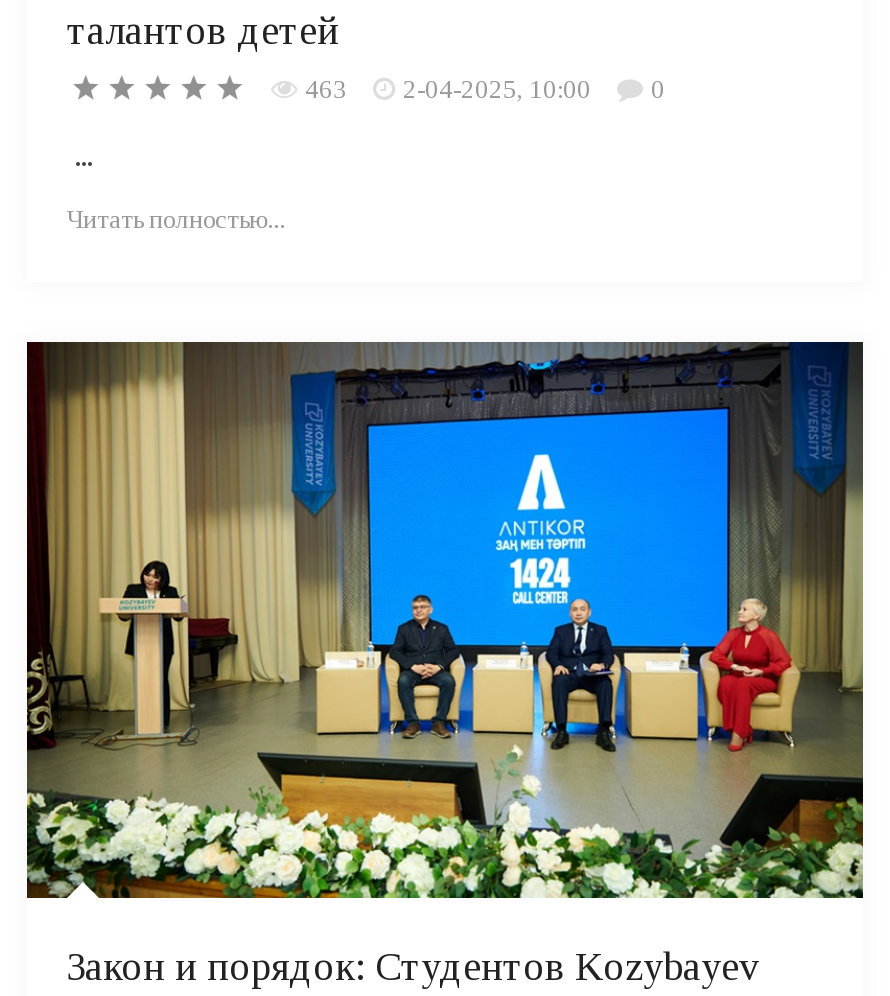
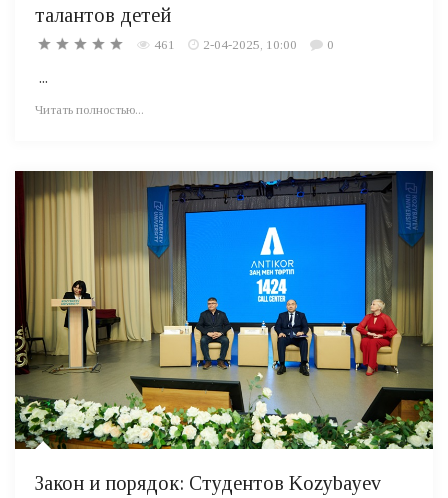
[305,74,665,104] 463 2-04-2025, 10:00 0 -> [154,37,334,52] 461 2-04-2025, 10:00 0

